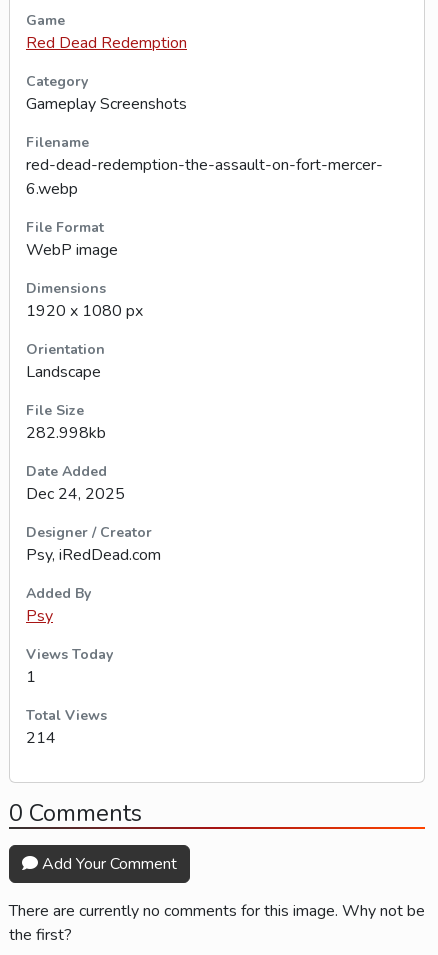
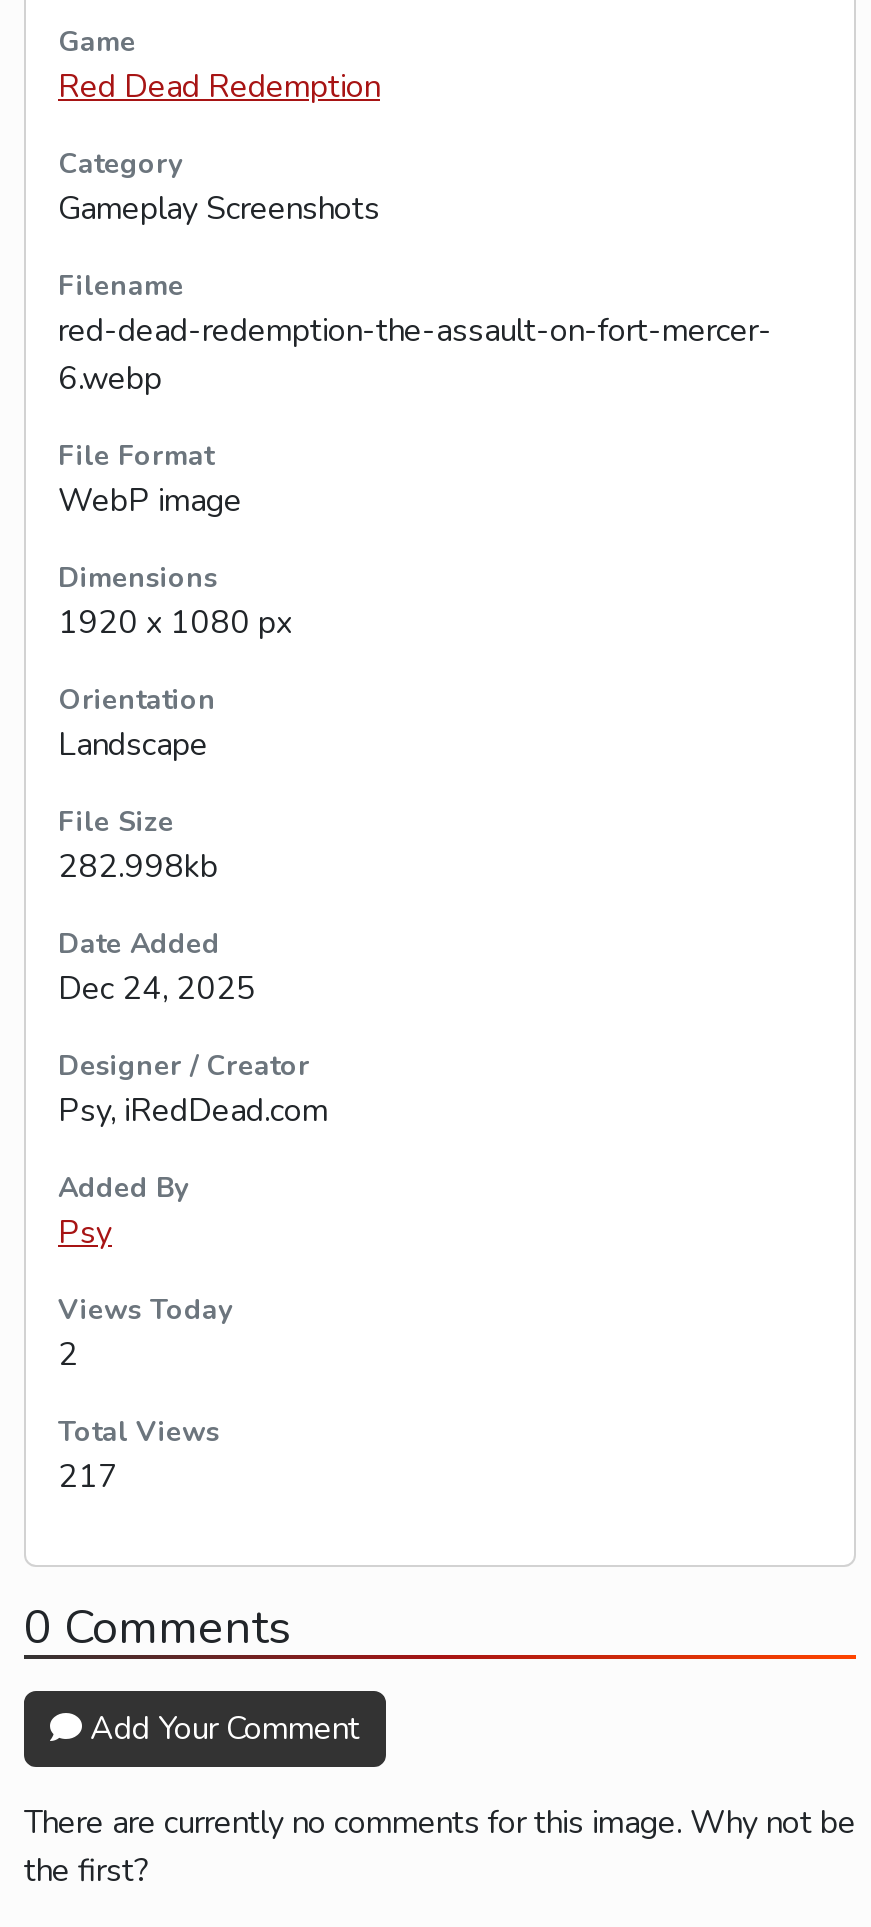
[26,666,36,688] 1 -> [58,1333,78,1377] 2
[26,727,56,749] 214 -> [58,1455,118,1499] 217

